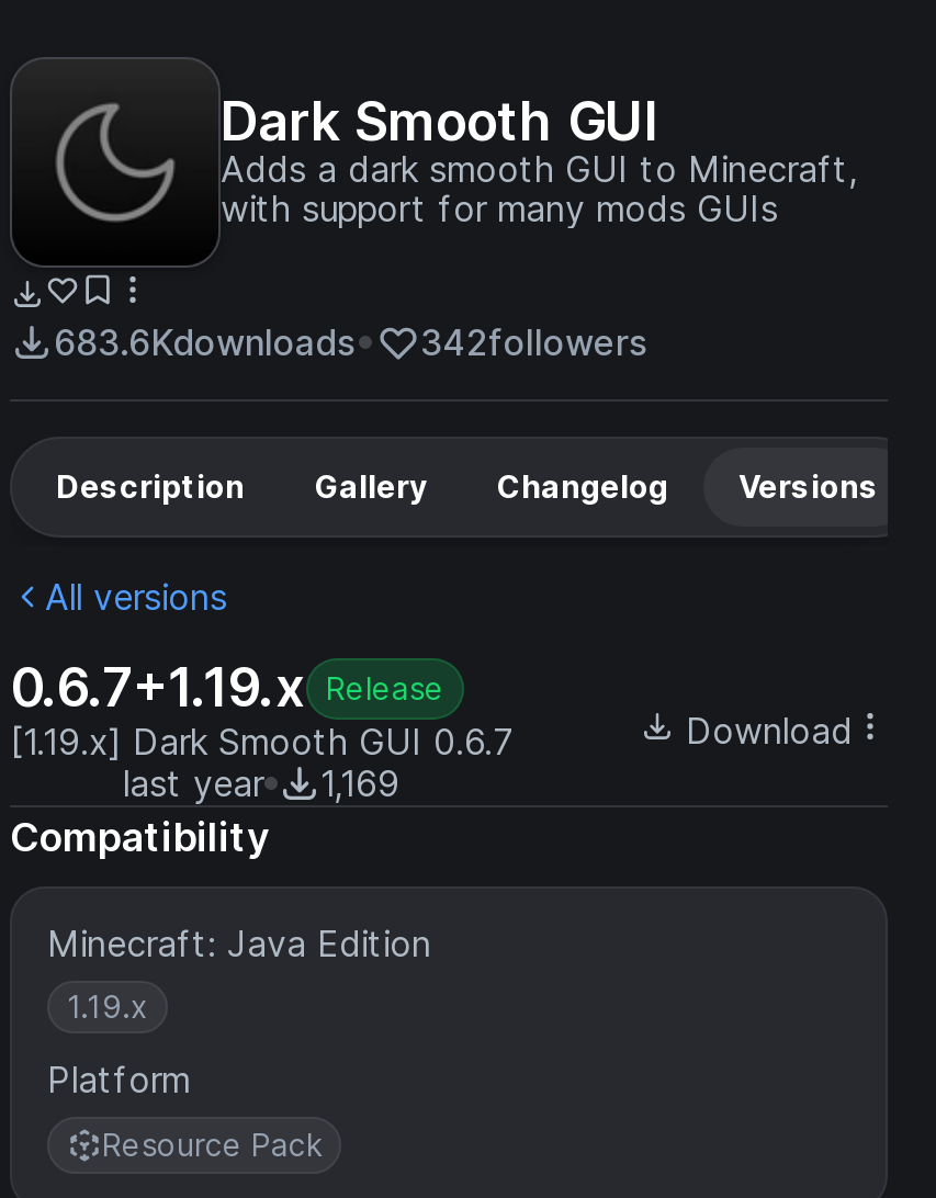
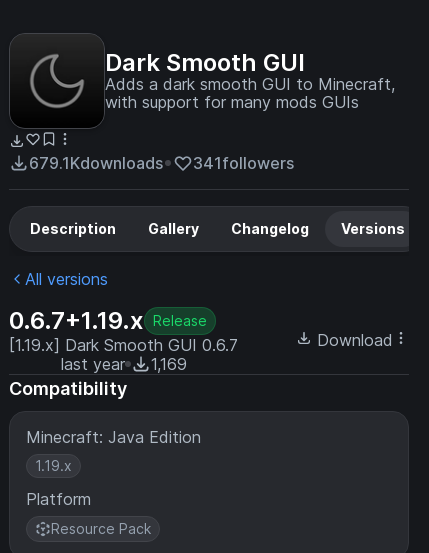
[54,320,354,364] 683.6Kdownloads -> [29,153,163,173] 679.1Kdownloads
[420,320,646,364] 342followers -> [193,153,294,173] 341followers

